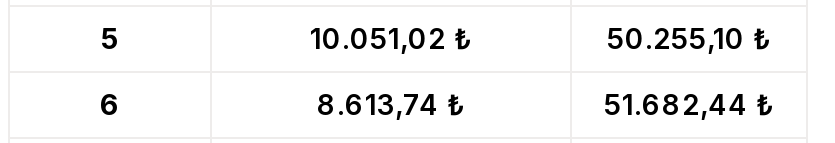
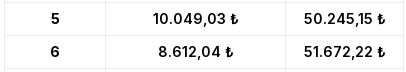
[310,21,472,55] 10.051,02 ₺ -> [152,10,238,27] 10.049,03 ₺
[607,21,771,55] 50.255,10 ₺ -> [303,10,385,27] 50.245,15 ₺
[317,87,465,121] 8.613,74 ₺ -> [157,43,233,60] 8.612,04 ₺
[604,87,774,121] 51.682,44 ₺ -> [303,43,385,60] 51.672,22 ₺

